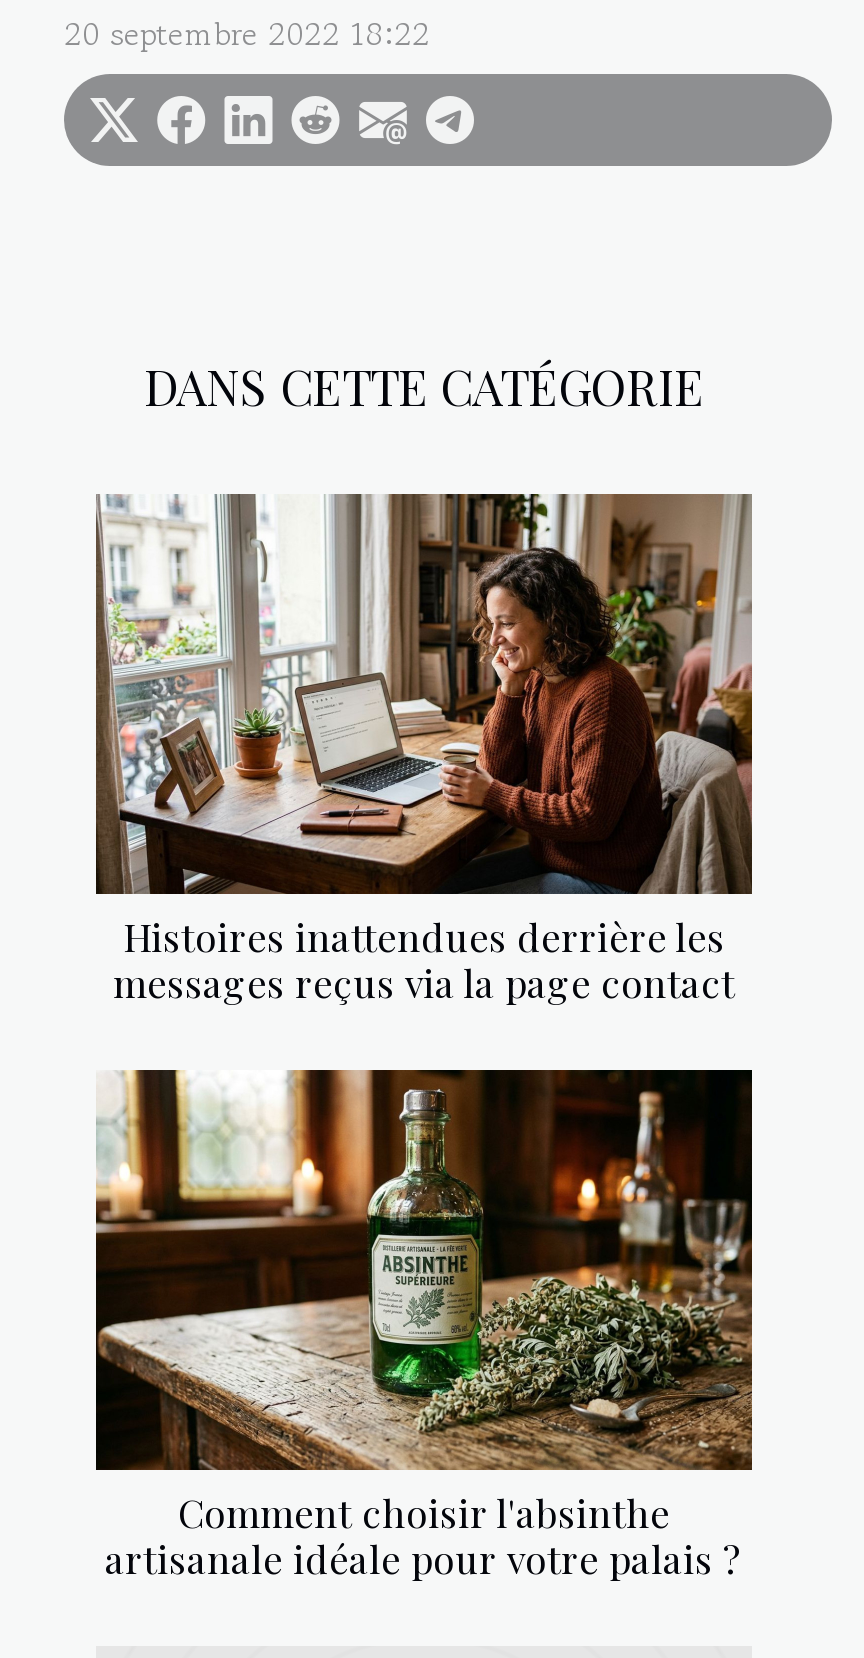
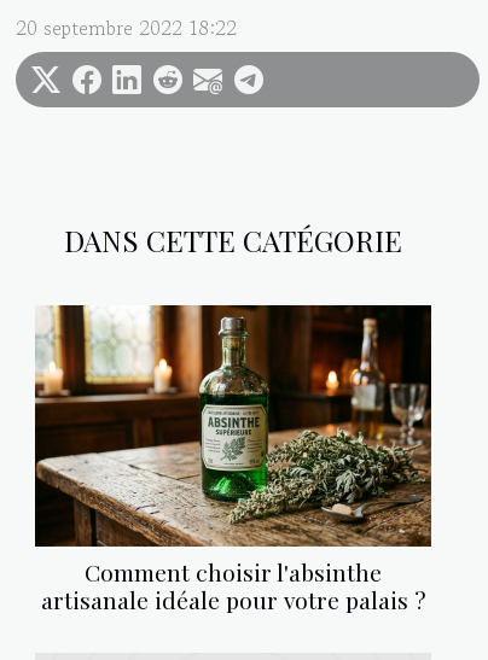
[94,492,754,1008] [image] | Histoires inattendues derrière les | messages reçus via la page contact -> none

